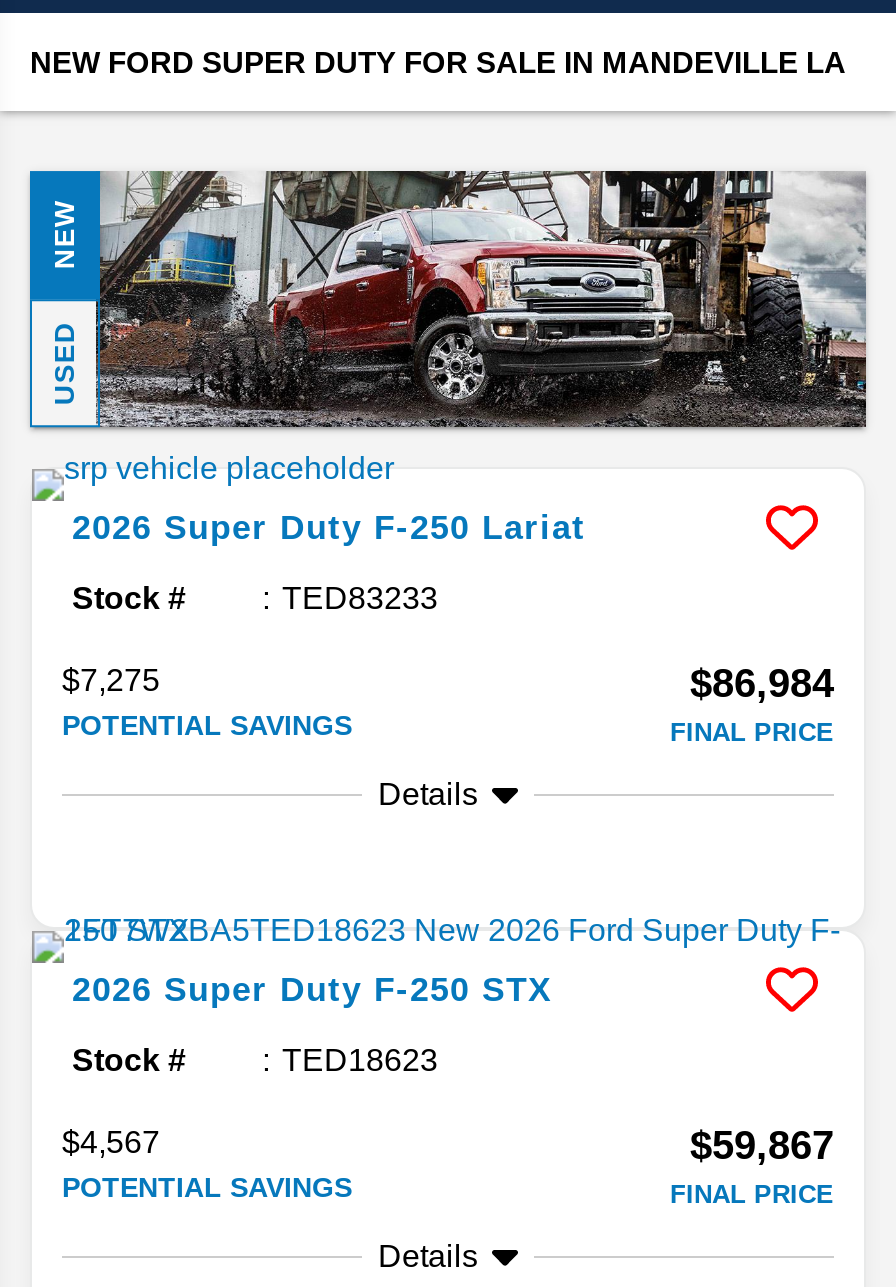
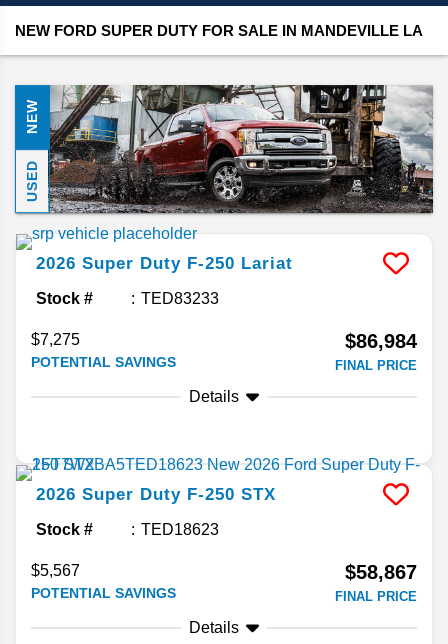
[62,1126,160,1160] $4,567 -> [31,562,80,579] $5,567
[690,1124,834,1168] $59,867 -> [345,561,417,583] $58,867

